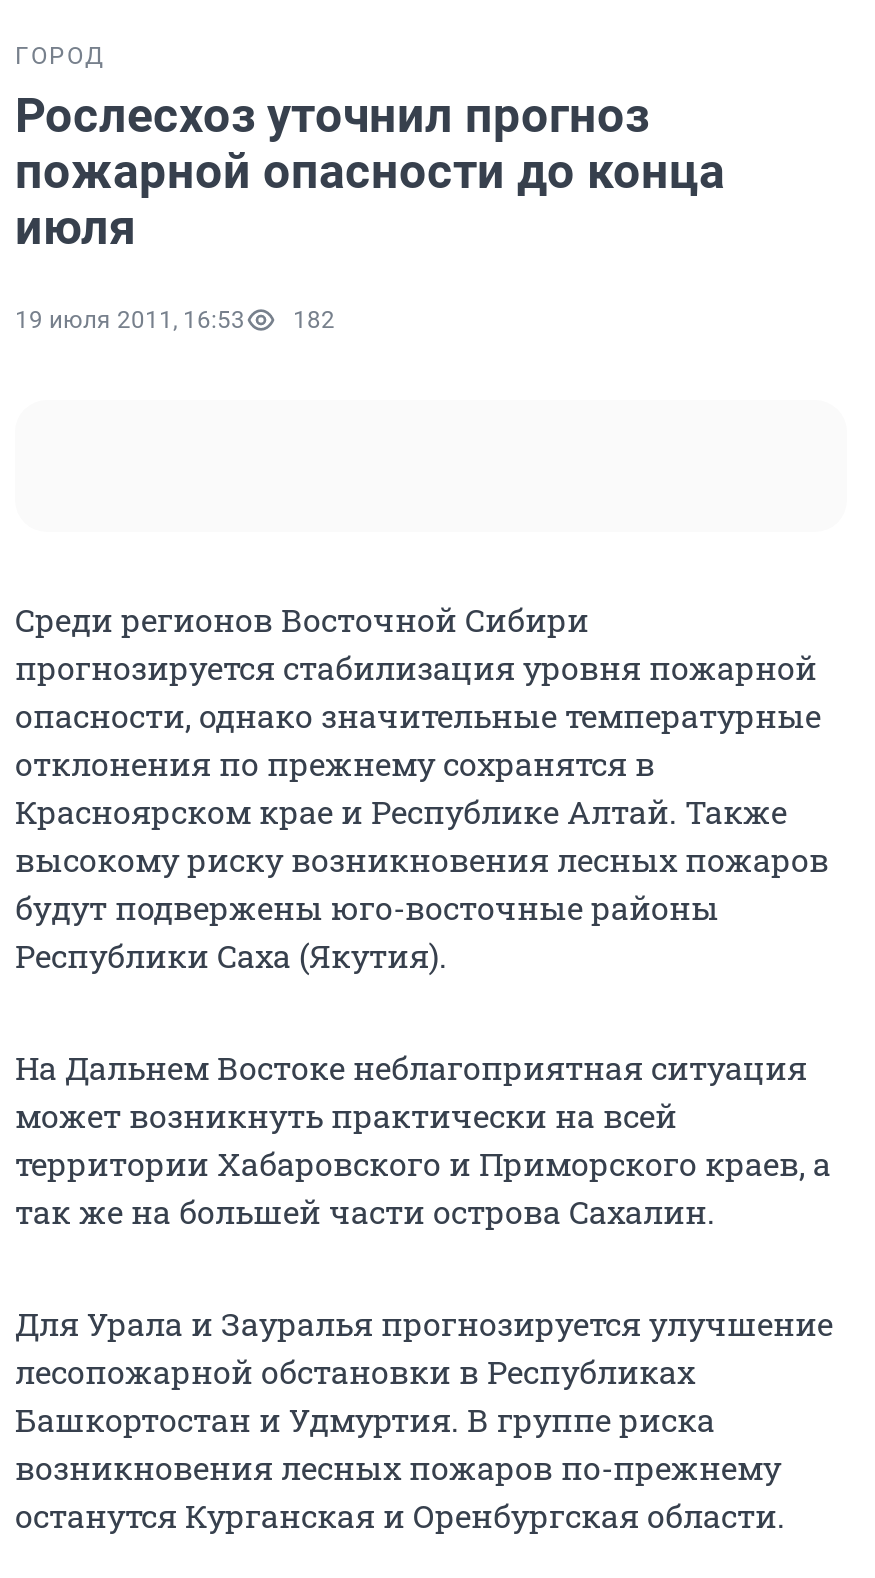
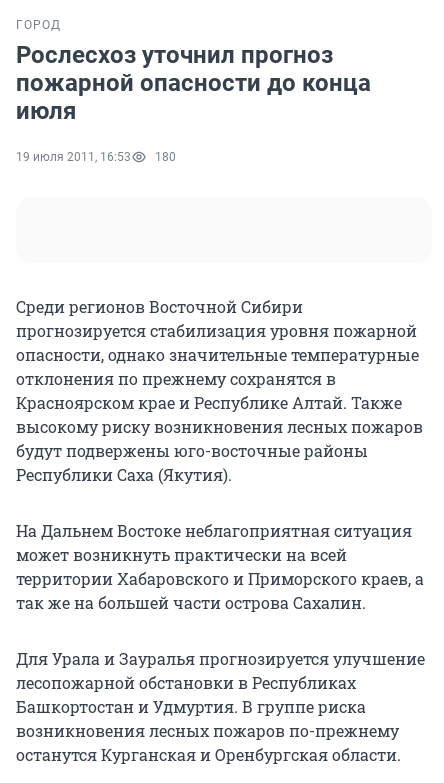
[15,306,335,334] 19 июля 2011, 16:53 182 -> [16,150,176,164] 19 июля 2011, 16:53 180

